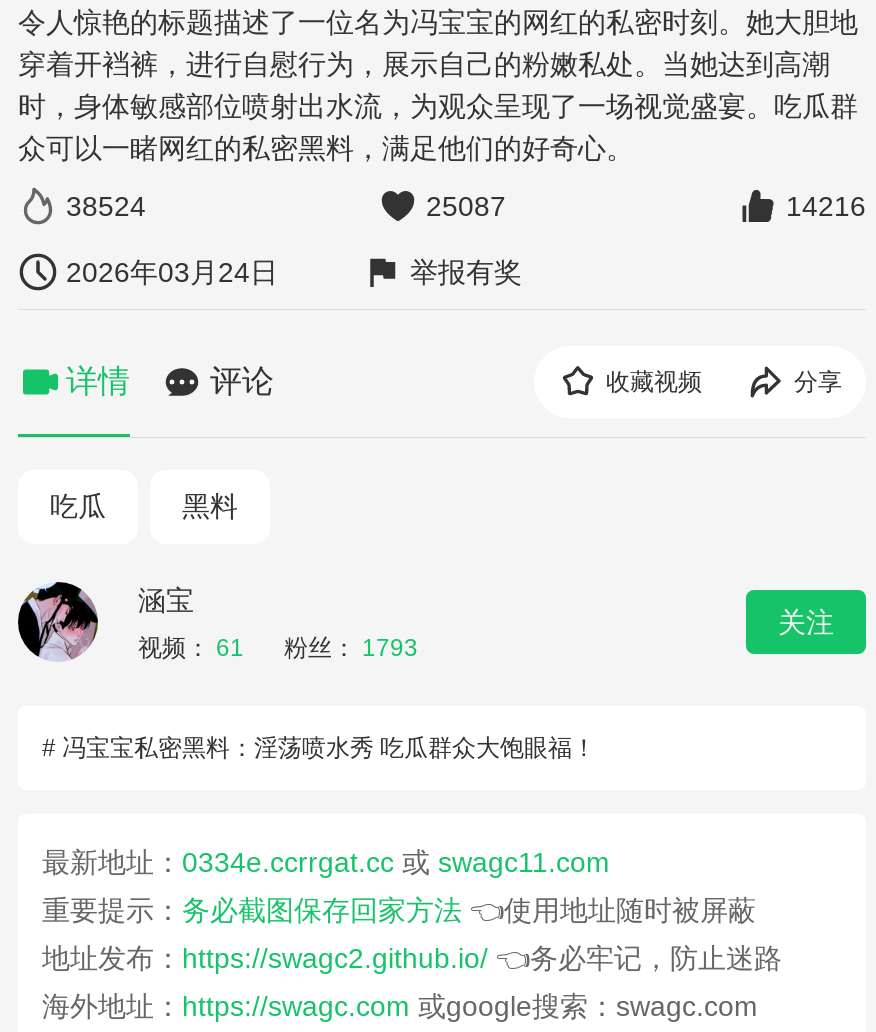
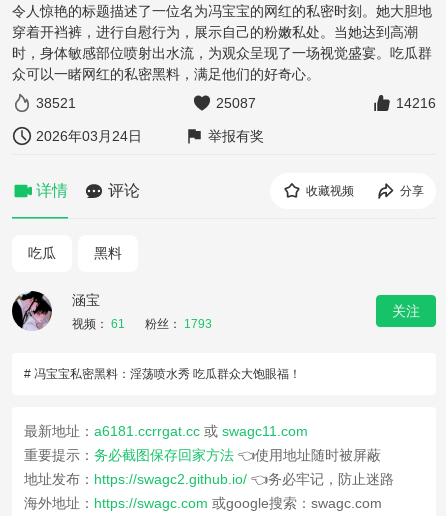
[66,189,146,221] 38524 -> [36,94,76,110] 38521
[42,845,610,877] 最新地址：0334e.ccrrgat.cc或swagc11.com -> [24,422,308,438] 最新地址：a6181.ccrrgat.cc或swagc11.com

